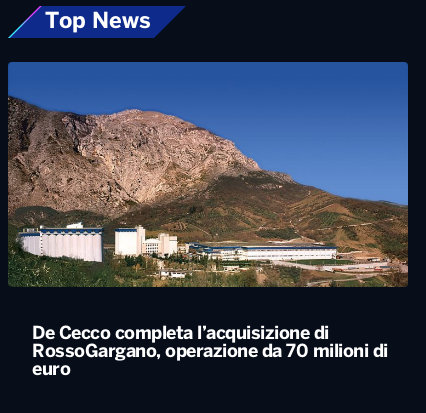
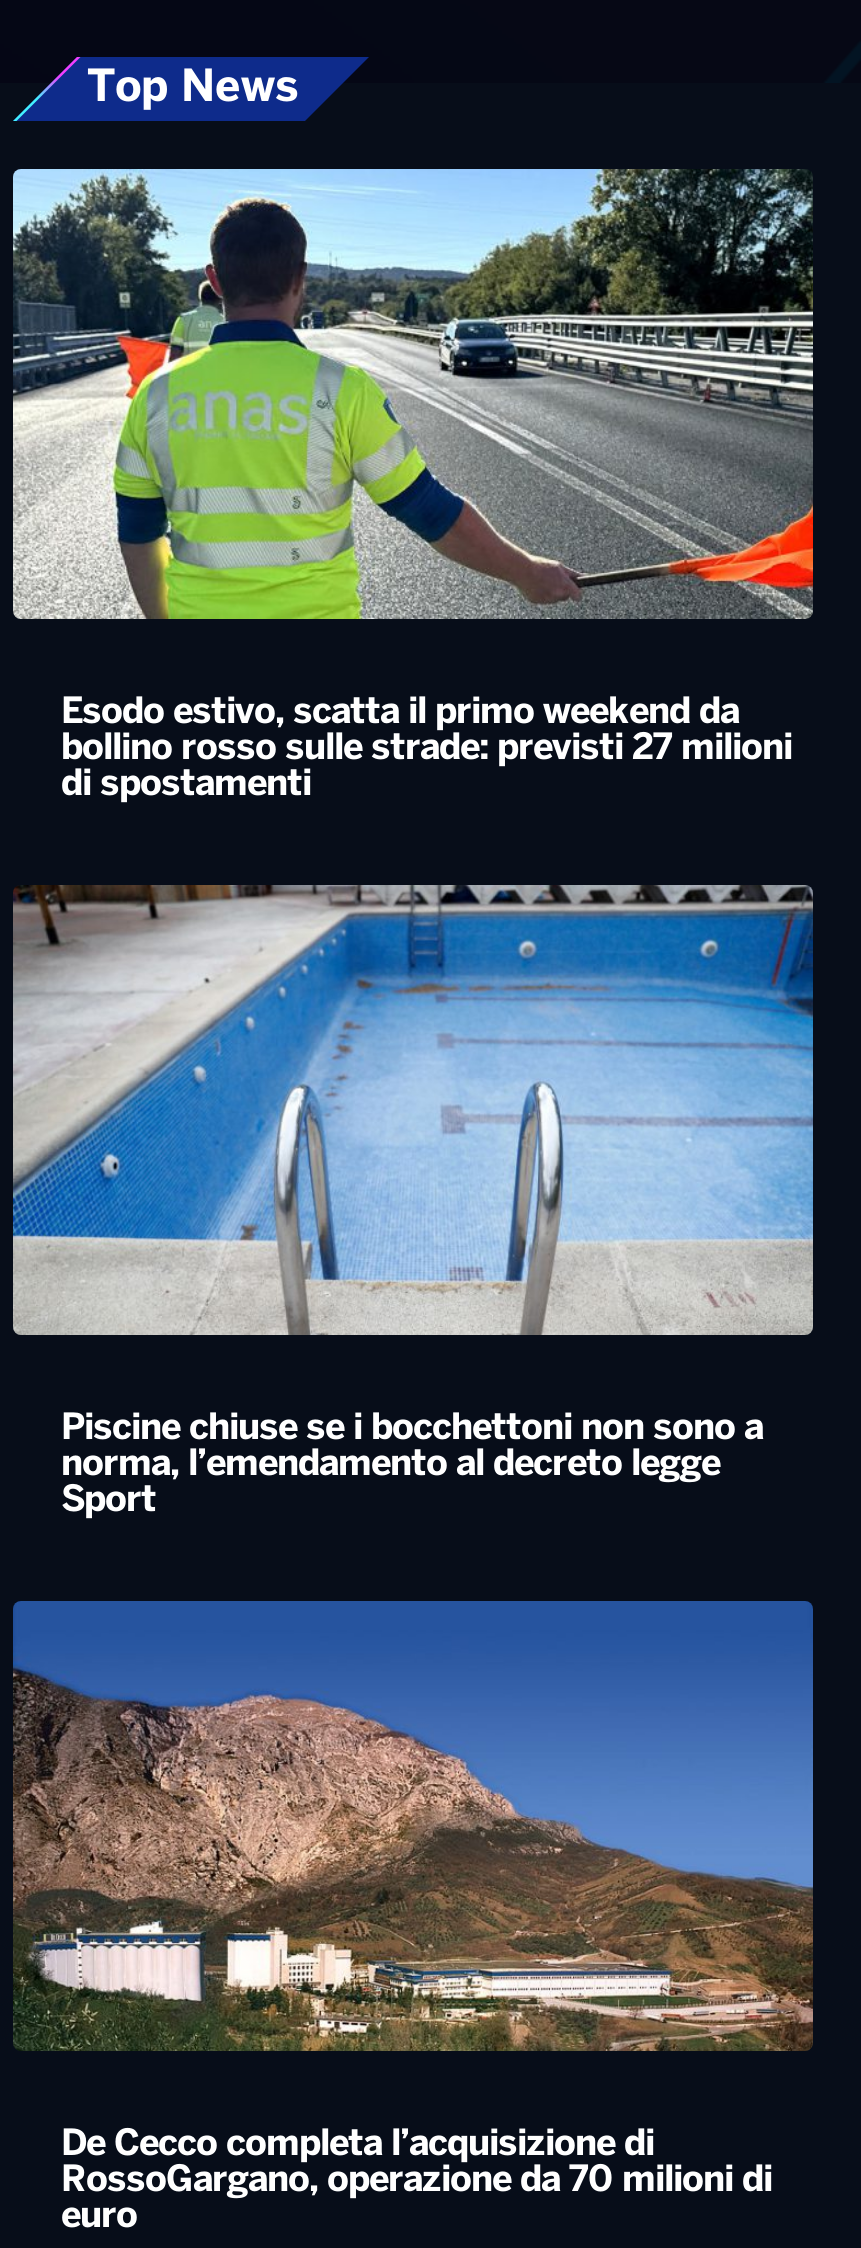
none -> [11,167,815,802] [image] | Esodo estivo, scatta il primo weekend da | bollino rosso sulle strade: previsti 27 milioni | di spostamenti
none -> [11,883,815,1518] [image] | Piscine chiuse se i bocchettoni non sono a | norma, l’emendamento al decreto legge | Sport

